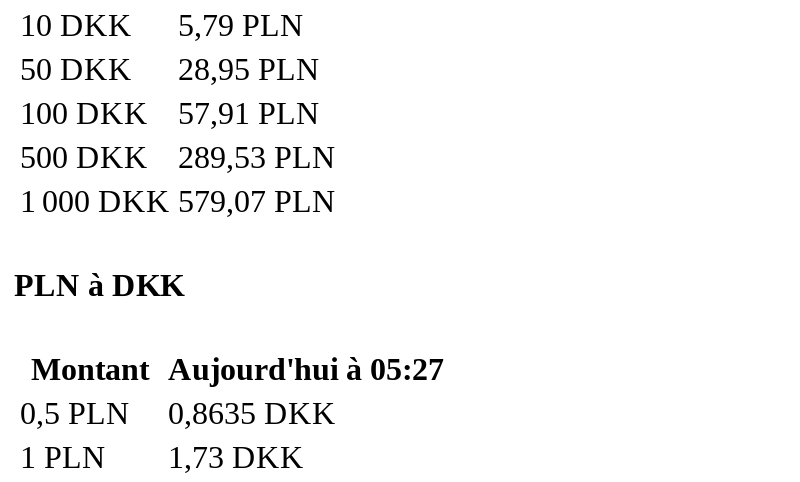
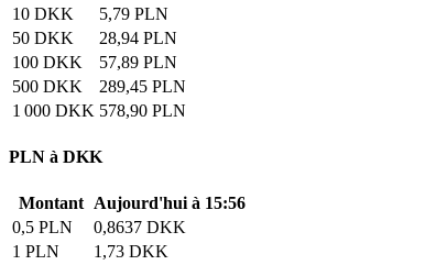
[20,51,320,85] 50 DKK 28,95 PLN -> [12,28,177,47] 50 DKK 28,94 PLN
[20,95,320,129] 100 DKK 57,91 PLN -> [12,52,177,71] 100 DKK 57,89 PLN
[20,139,336,173] 500 DKK 289,53 PLN -> [12,77,186,95] 500 DKK 289,45 PLN
[20,183,336,217] 1 000 DKK 579,07 PLN -> [12,101,186,120] 1 000 DKK 578,90 PLN
[31,352,444,386] Montant Aujourd'hui à 05:27 -> [18,194,246,212] Montant Aujourd'hui à 15:56
[20,396,336,430] 0,5 PLN 0,8635 DKK -> [12,218,186,237] 0,5 PLN 0,8637 DKK

